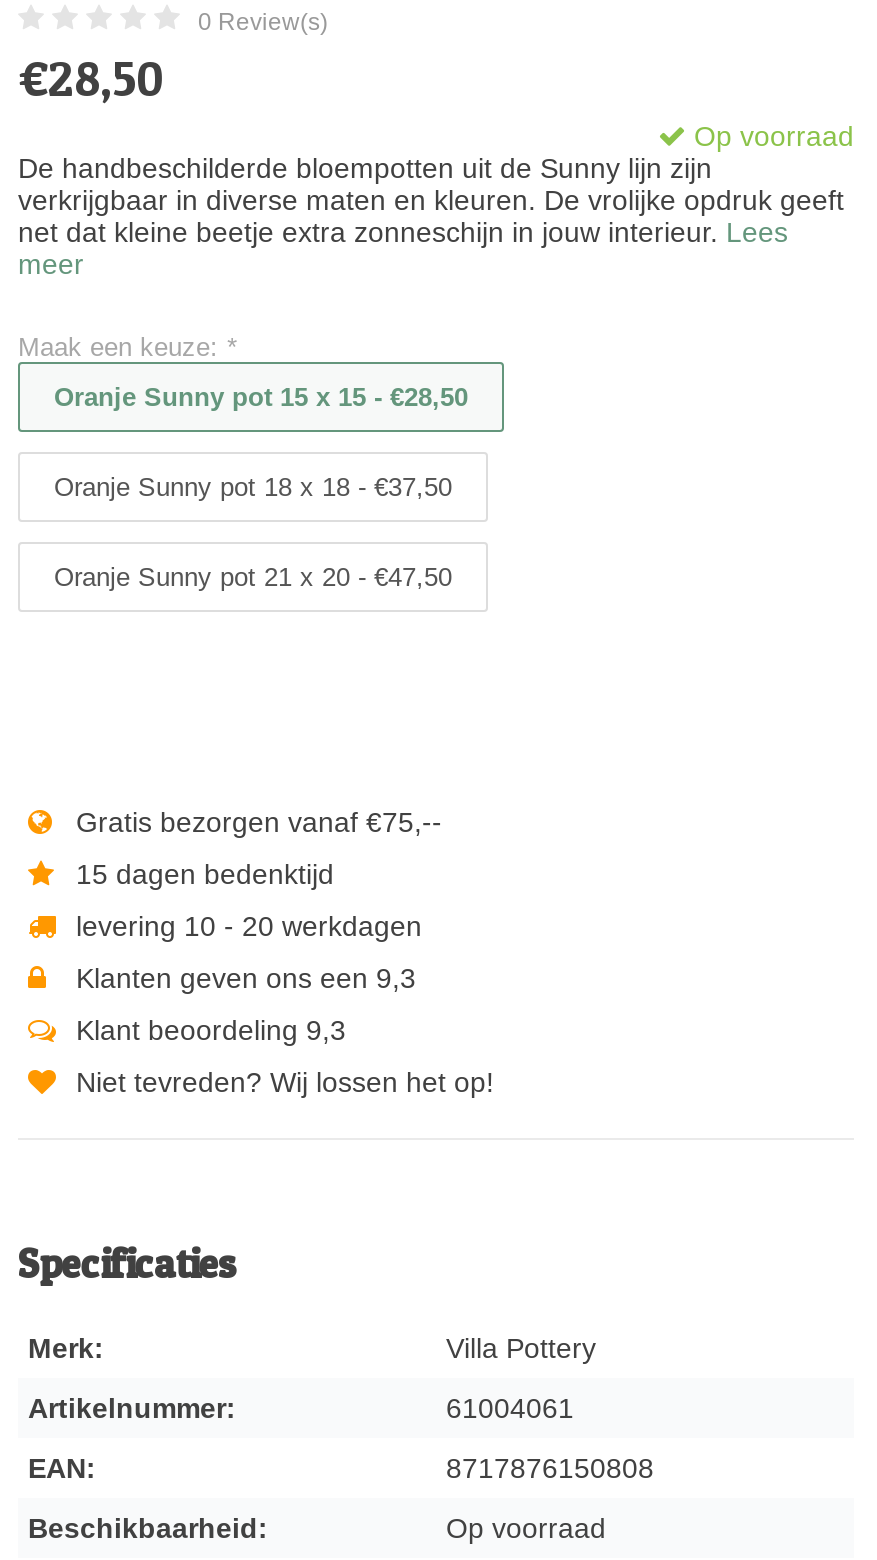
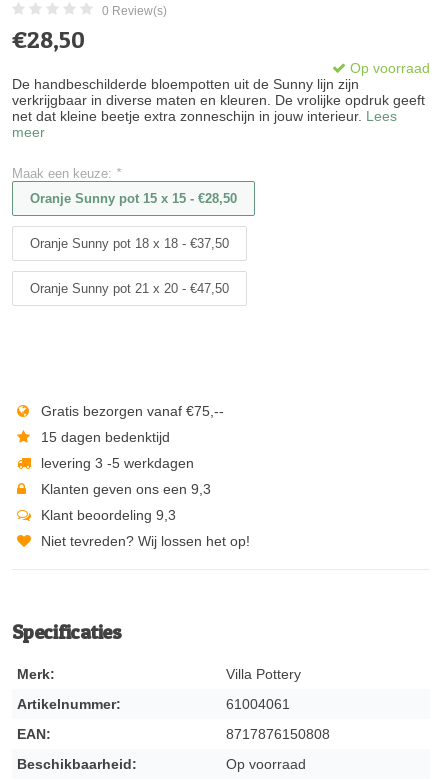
[68,910,422,942] levering 10 - 20 werkdagen -> [37,455,194,471] levering 3 -5 werkdagen

